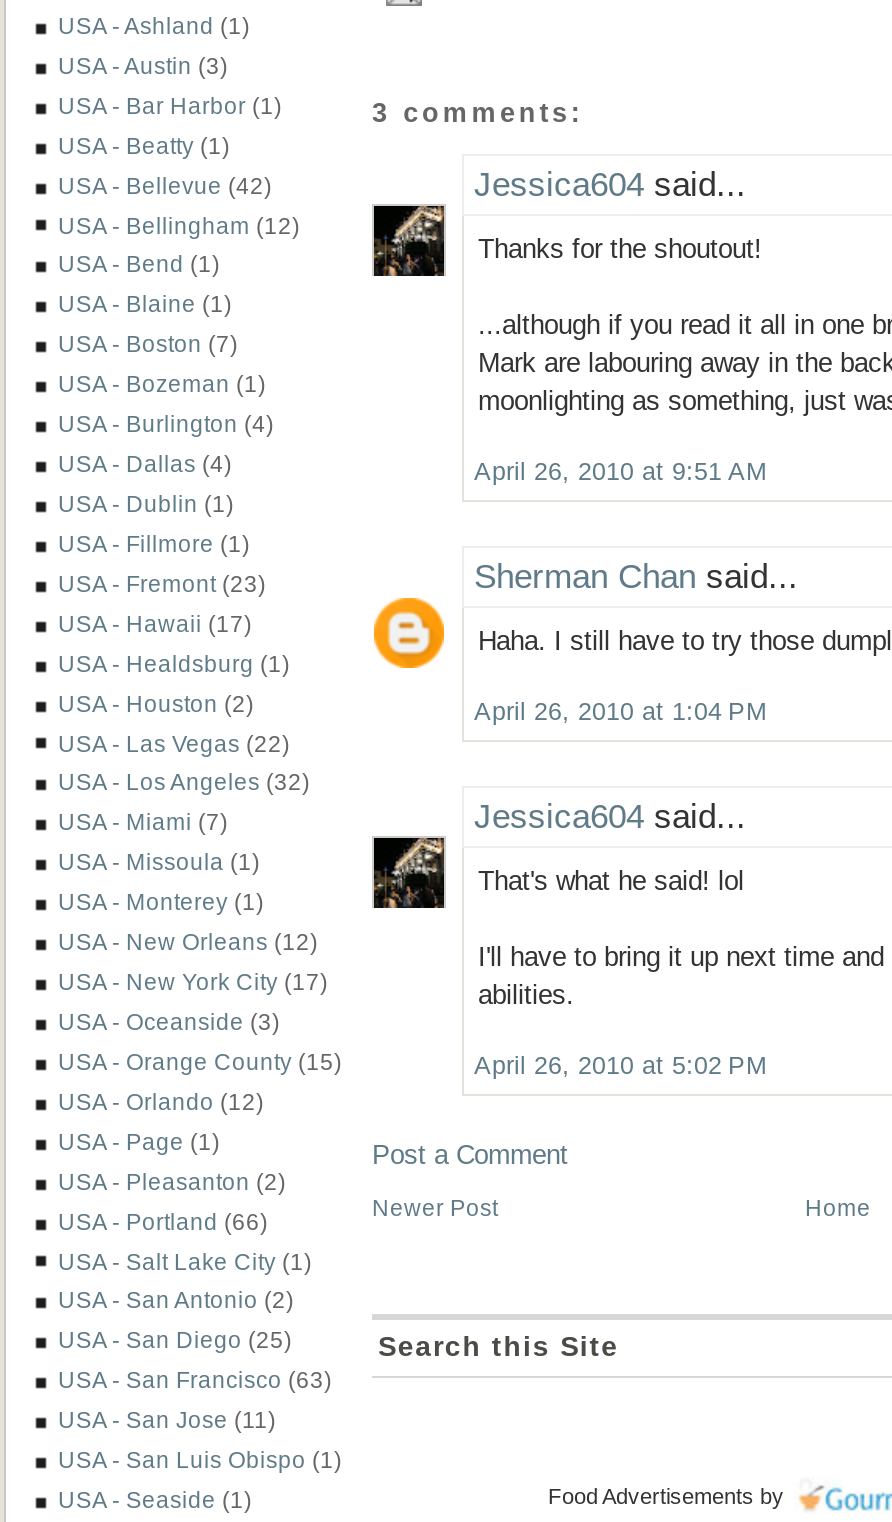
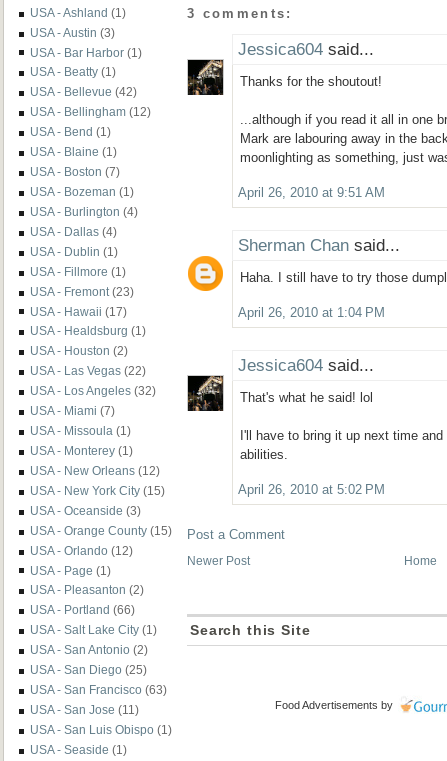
moved [372,97,798,1080] -> [187,6,400,497]: [image] | 3 comments: | Jessica604 said... | ... | abilities. | April 26, 2010 at 5:02 PM
[58,968,328,994] USA - New York City (17) -> [30,484,165,497] USA - New York City (15)
moved [372,1140,871,1508] -> [187,527,436,711]: Post a Comment | Newer Post | Home | Search this Site | Food Advertisements by

